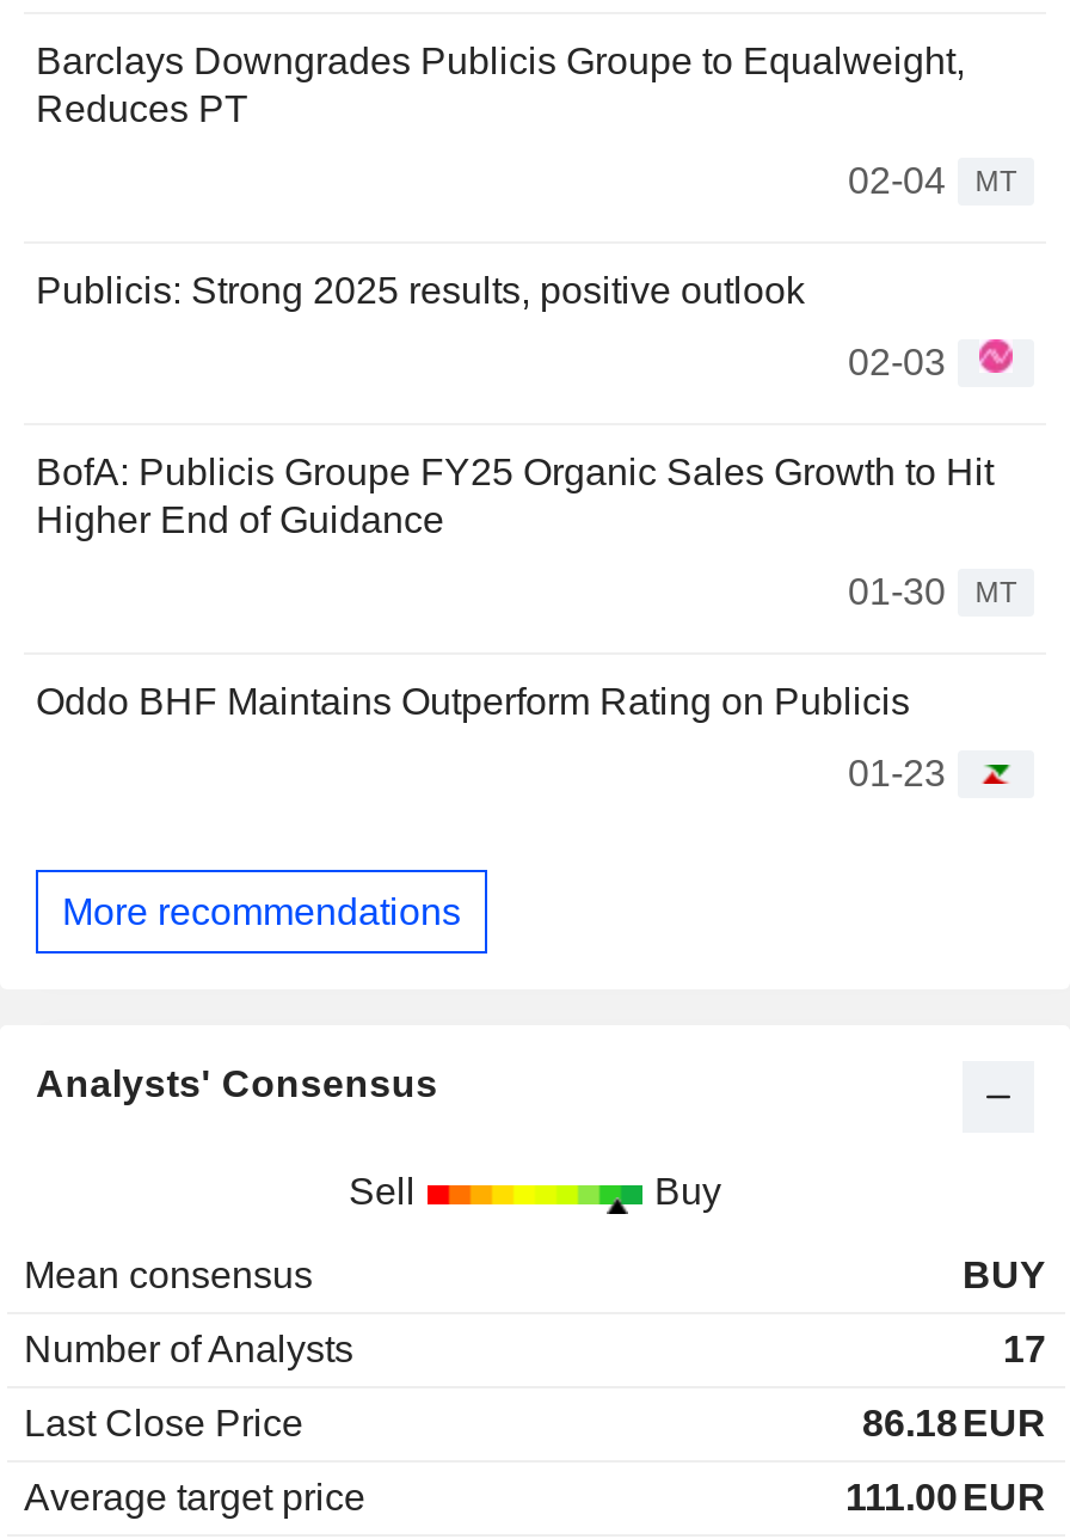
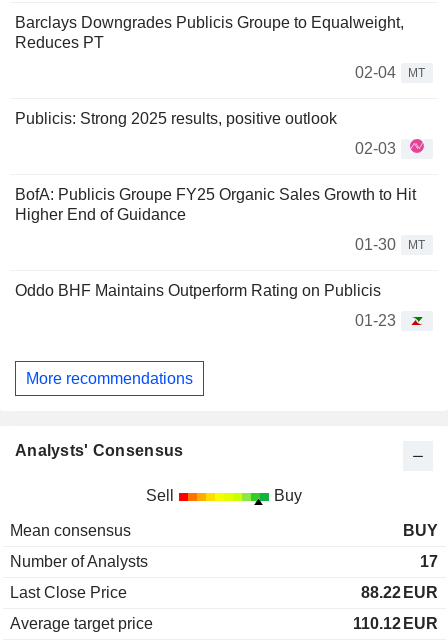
[862,1403,1046,1444] 86.18 EUR -> [361,584,438,601] 88.22 EUR
[845,1477,1046,1518] 111.00 EUR -> [353,615,438,632] 110.12 EUR

